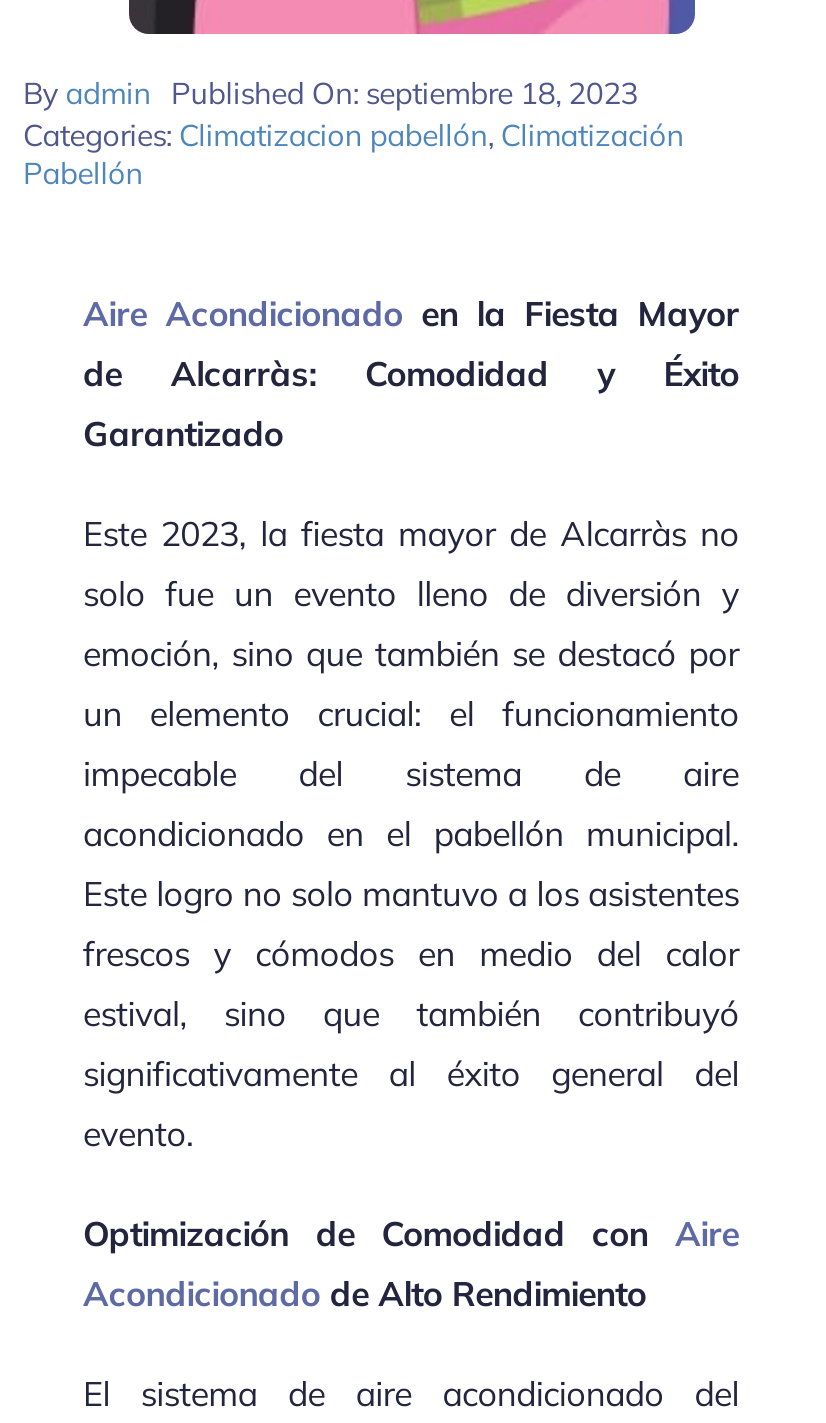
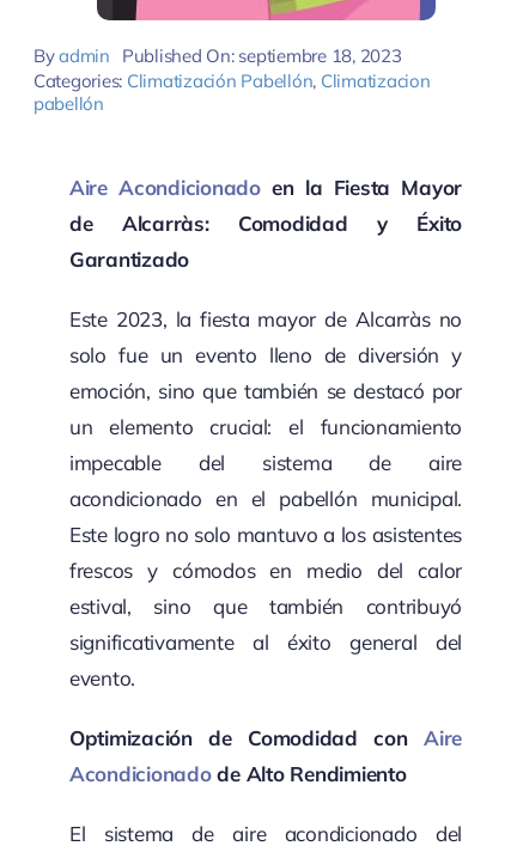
[23,116,684,192] Categories: Climatizacion pabellón, Climatización | Pabellón -> [34,69,430,115] Categories: Climatización Pabellón, Climatizacion | pabellón

